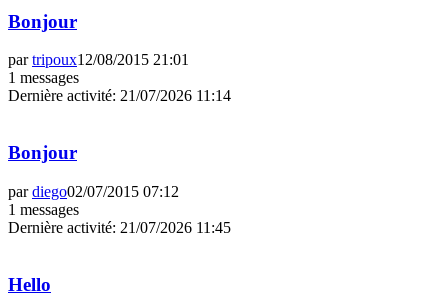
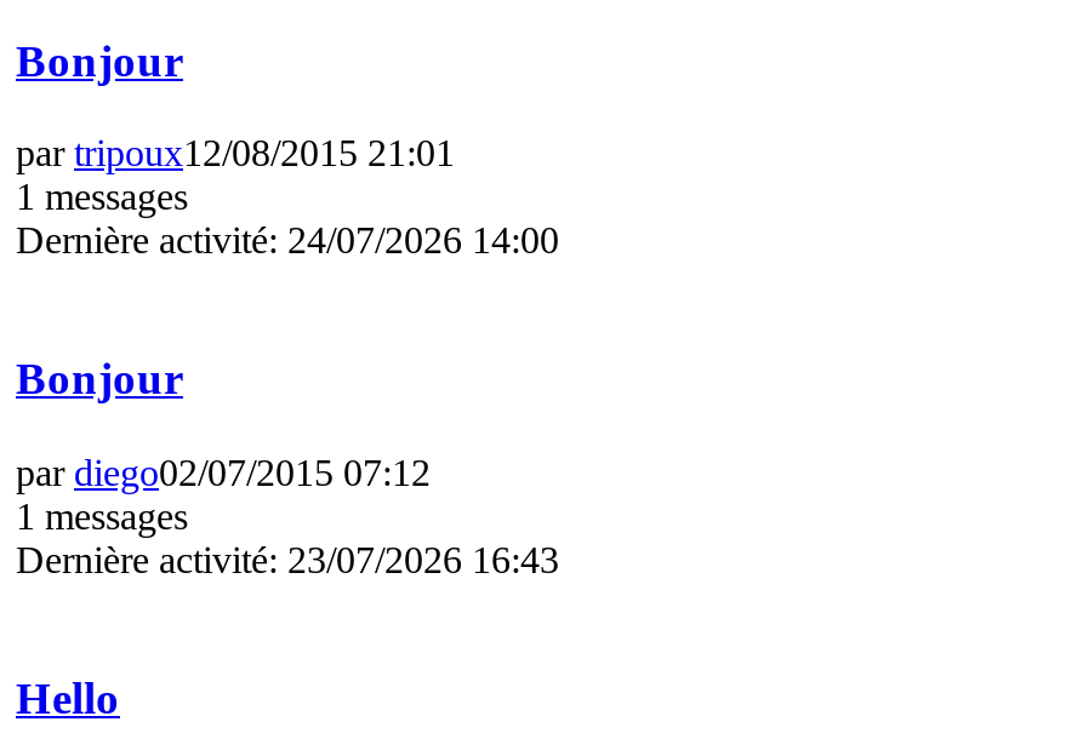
[8,87,231,104] Dernière activité: 21/07/2026 11:14 -> [16,220,559,261] Dernière activité: 24/07/2026 14:00
[8,219,231,236] Dernière activité: 21/07/2026 11:45 -> [16,539,559,580] Dernière activité: 23/07/2026 16:43

